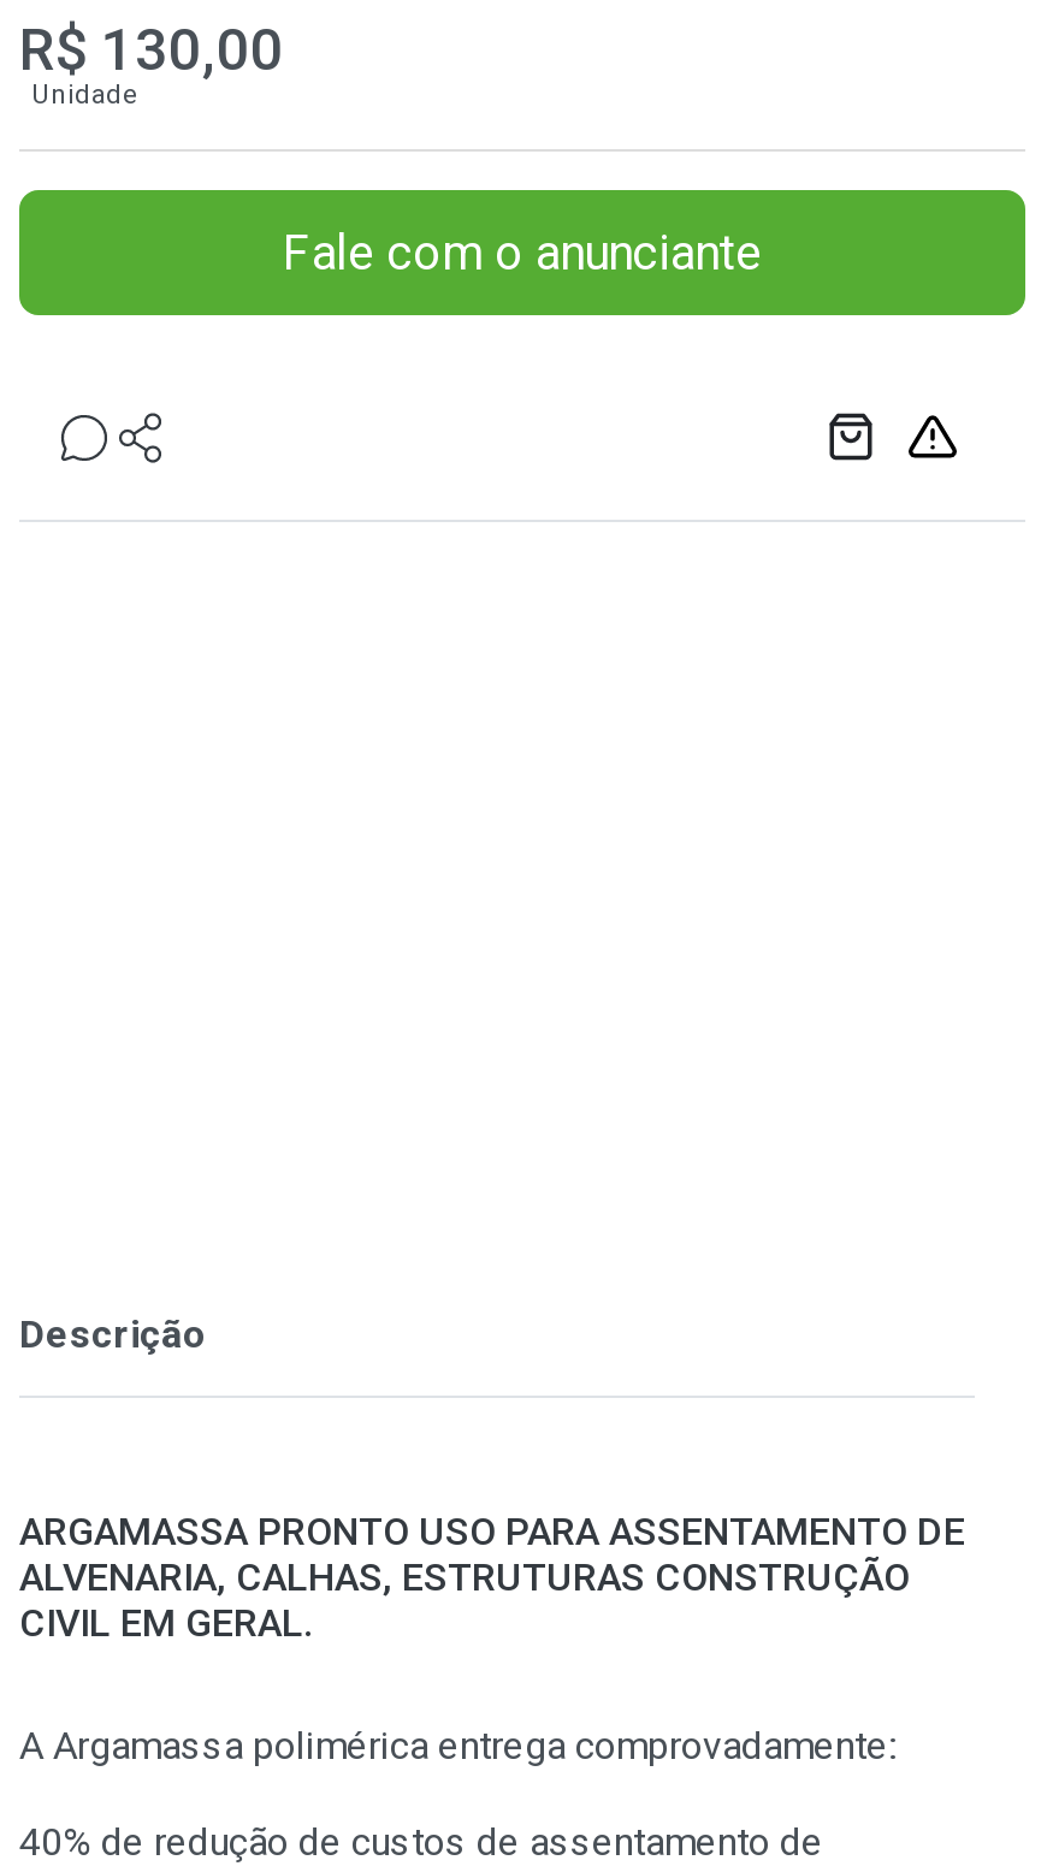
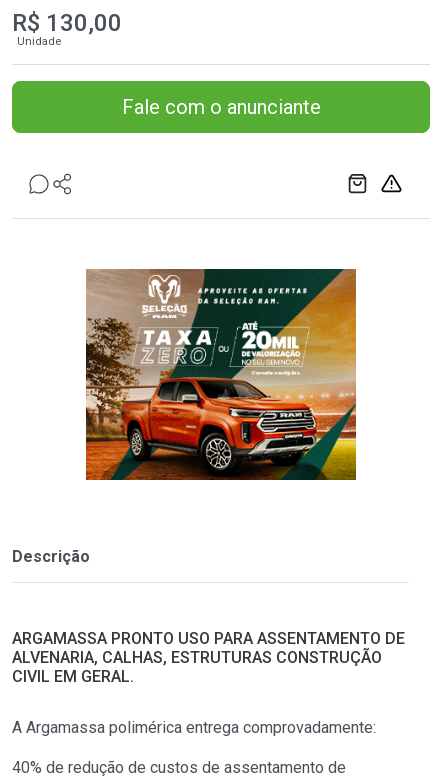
none -> [85,268,357,481] [image]

